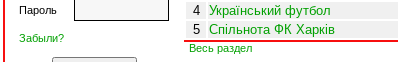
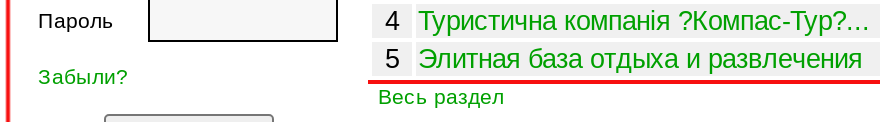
[209,3,331,18] Український футбол -> [418,6,870,36] Туристична компанія ?Компас-Тур?...
[209,22,335,37] Спільнота ФК Харків -> [418,44,862,74] Элитная база отдыха и развлечения

